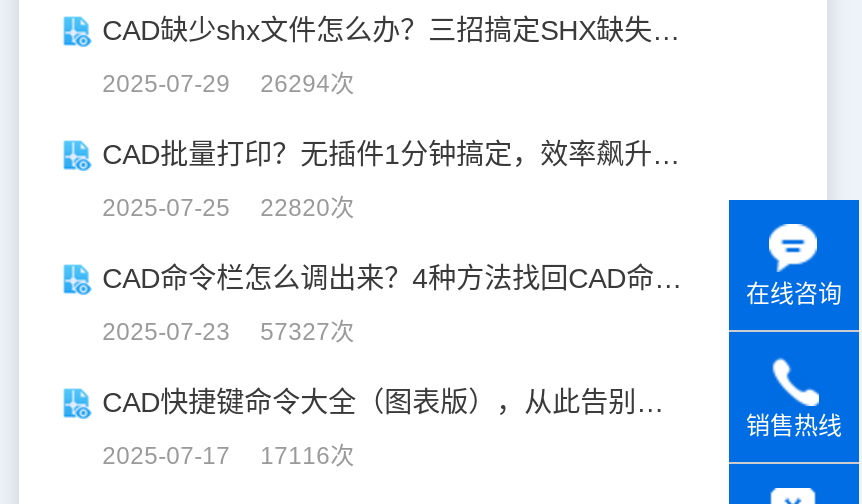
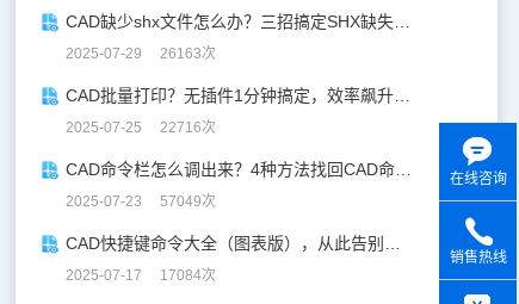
[102,70,354,98] 2025-07-29 26294次 -> [65,45,215,62] 2025-07-29 26163次
[102,194,354,222] 2025-07-25 22820次 -> [65,119,215,136] 2025-07-25 22716次
[102,318,354,346] 2025-07-23 57327次 -> [65,193,215,210] 2025-07-23 57049次
[102,442,354,470] 2025-07-17 17116次 -> [65,267,215,283] 2025-07-17 17084次

